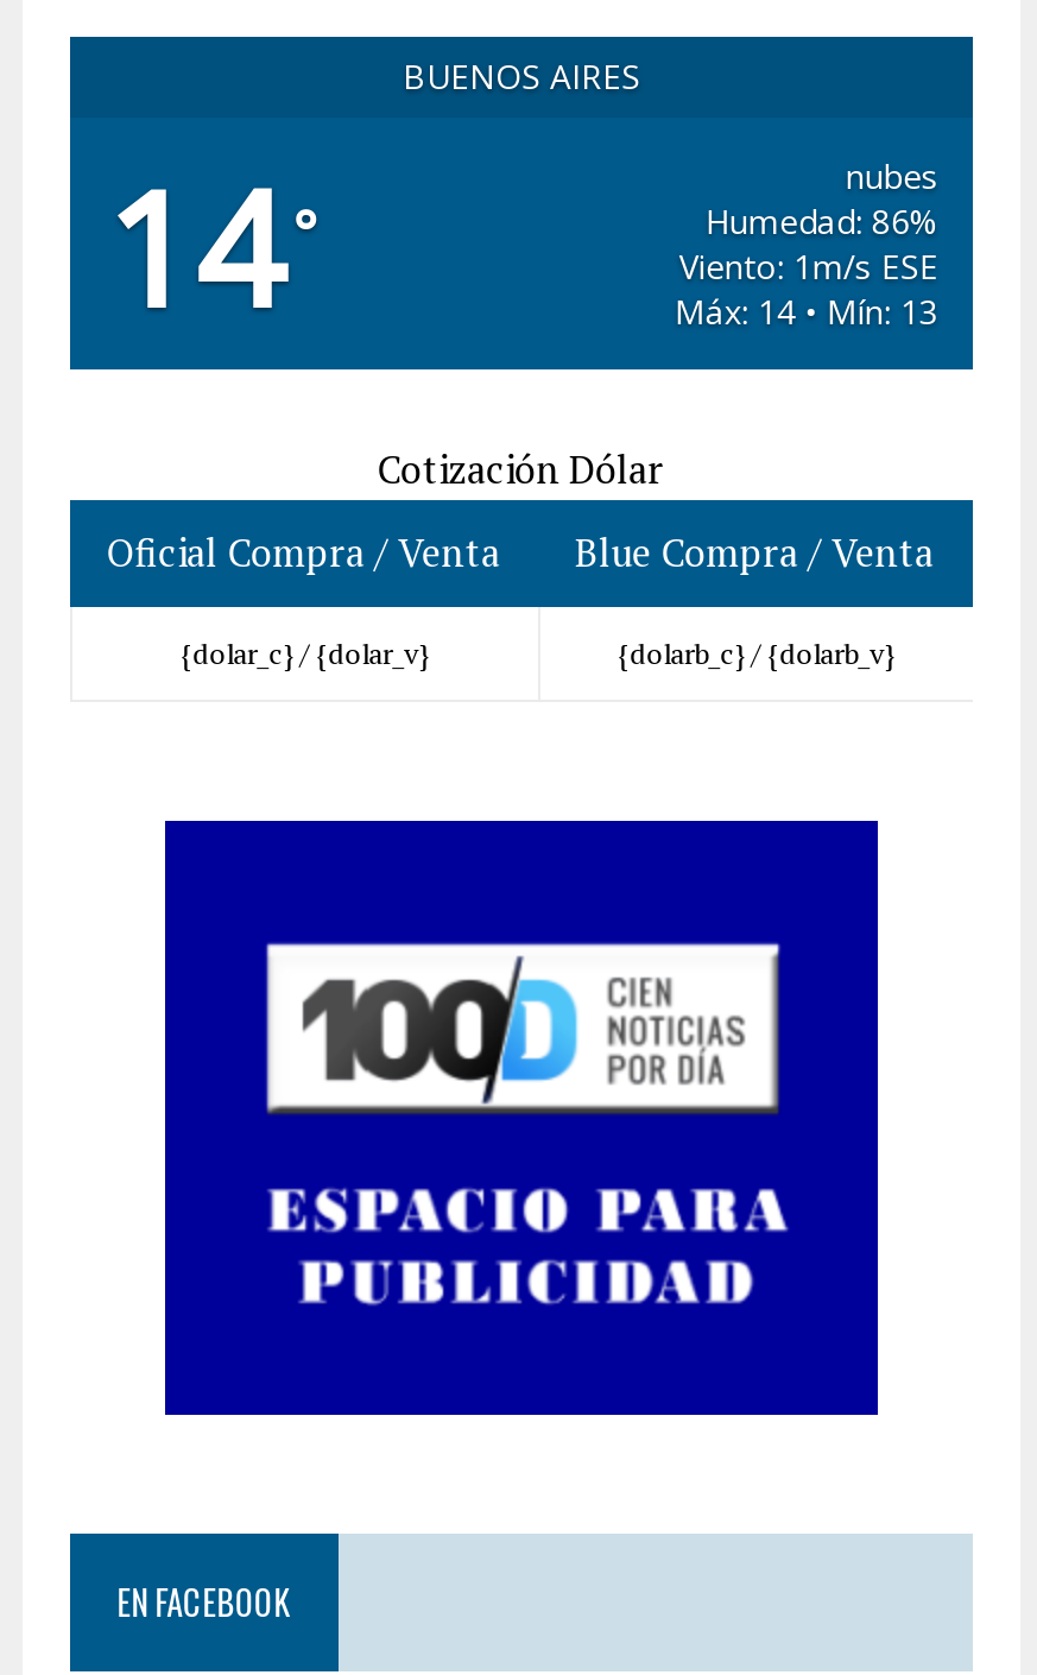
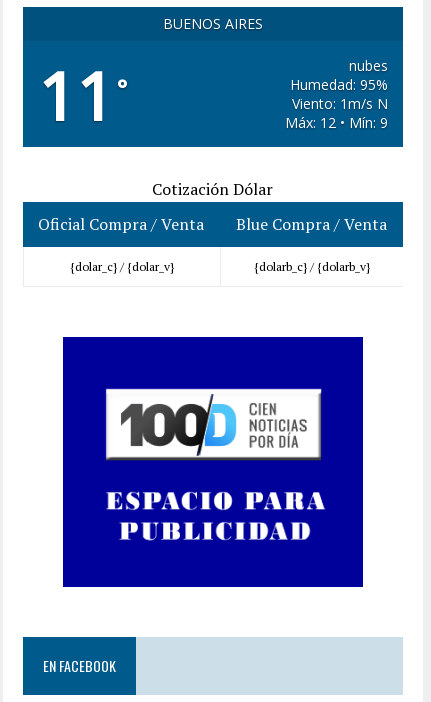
[105,140,316,354] 14 ° -> [38,50,127,140] 11 °
[705,200,938,245] Humedad: 86% -> [290,75,388,94] Humedad: 95%
[679,245,938,290] Viento: 1m/s ESE -> [292,94,388,113] Viento: 1m/s N
[674,290,938,335] Máx: 14 • Mín: 13 -> [285,113,388,132] Máx: 12 • Mín: 9

